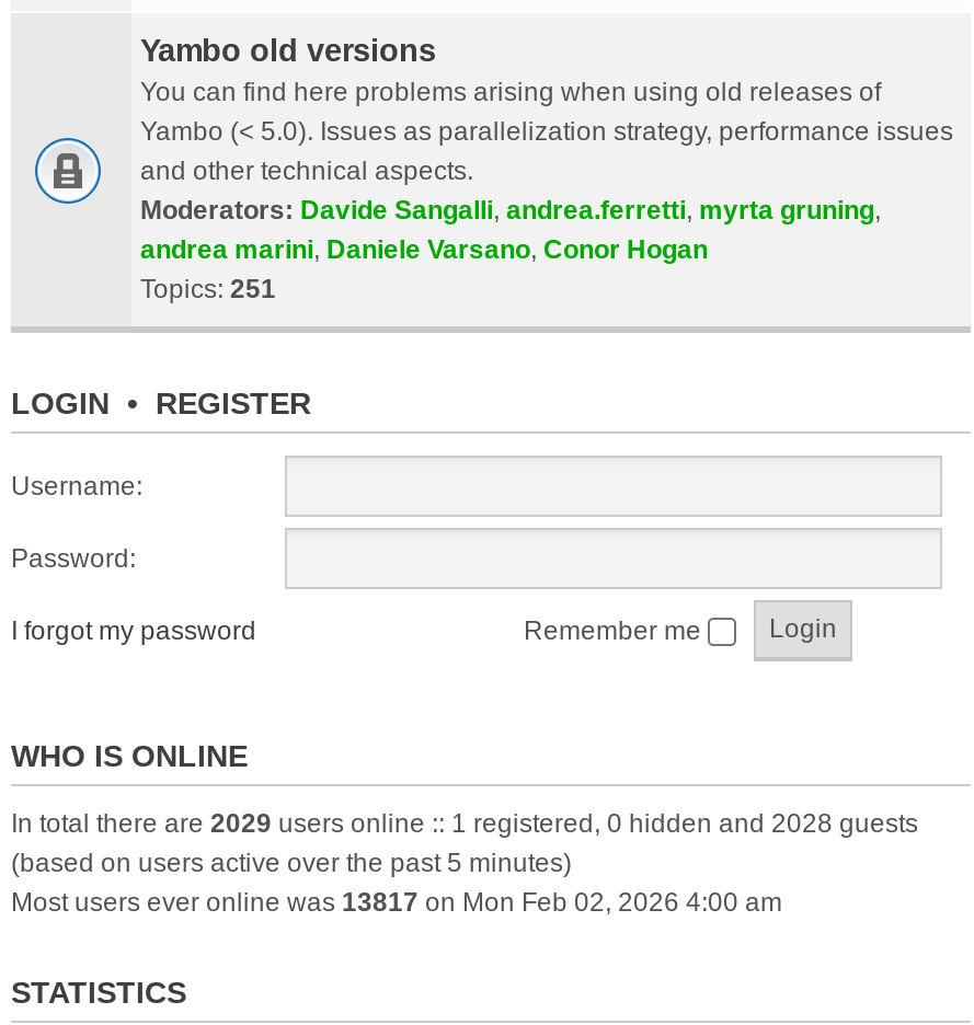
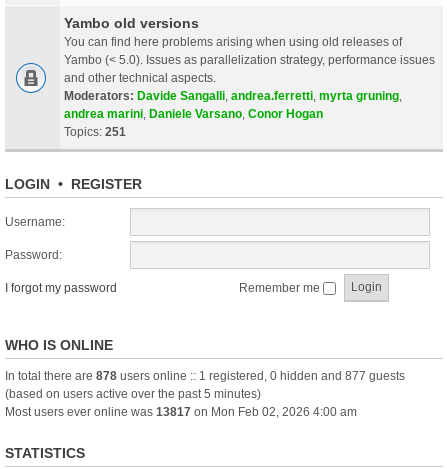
[11,808,918,838] In total there are 2029 users online :: 1 registered, 0 hidden and 2028 guests -> [5,369,405,383] In total there are 878 users online :: 1 registered, 0 hidden and 877 guests

